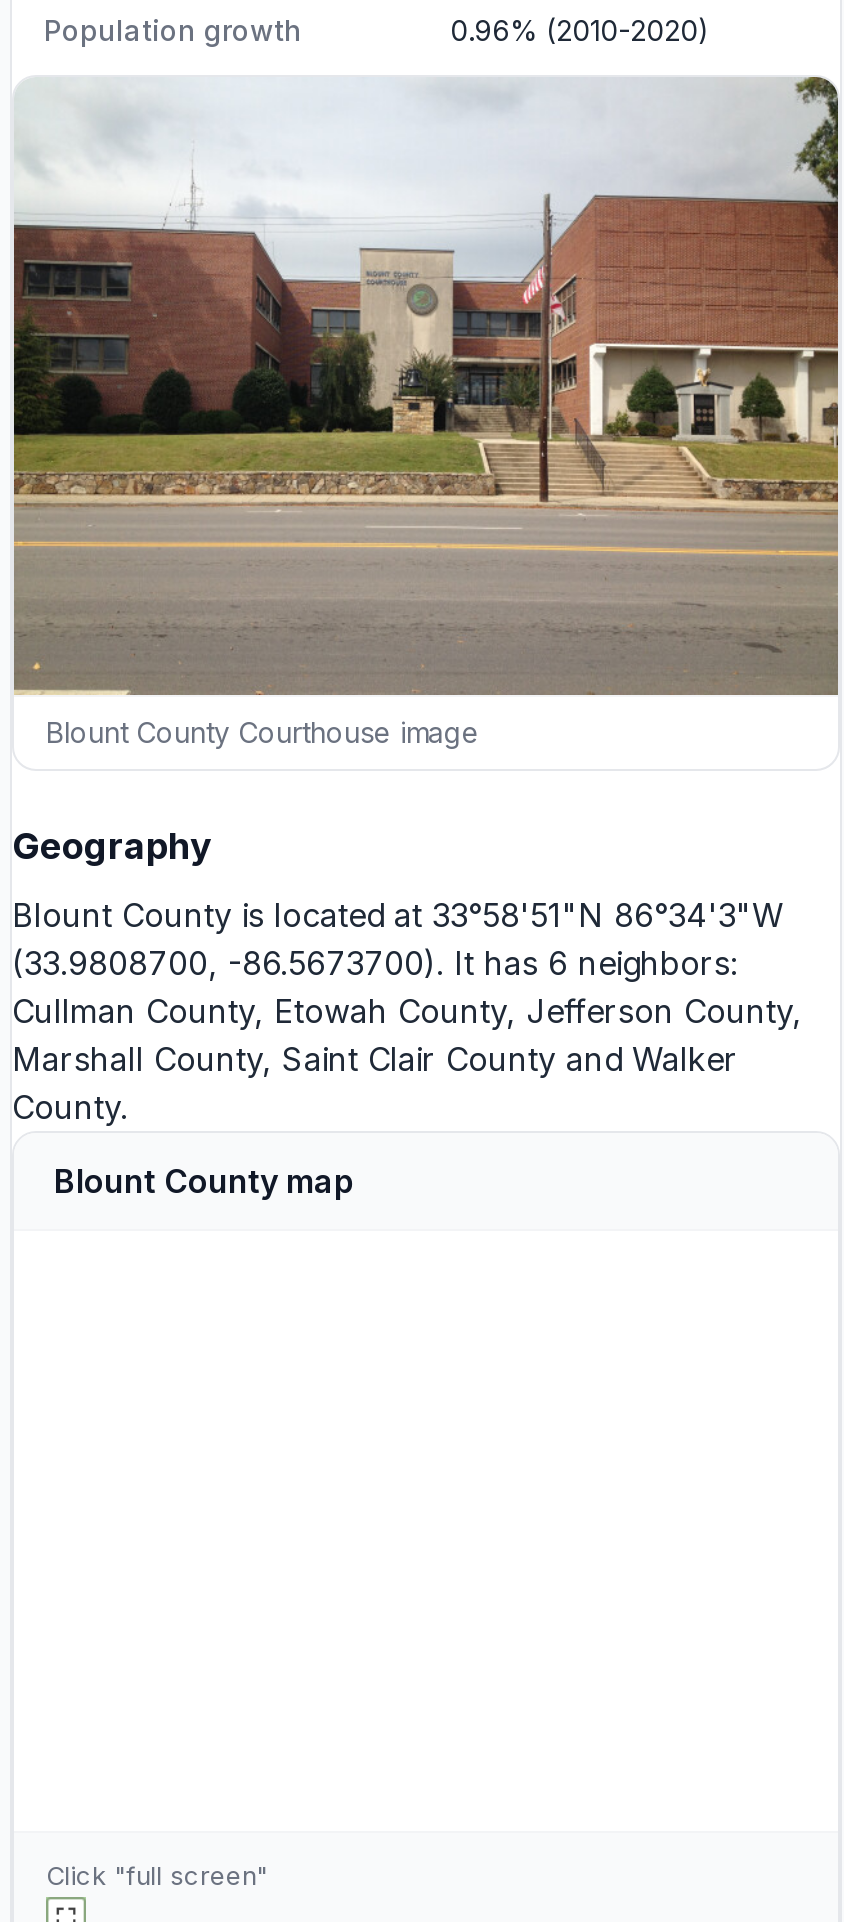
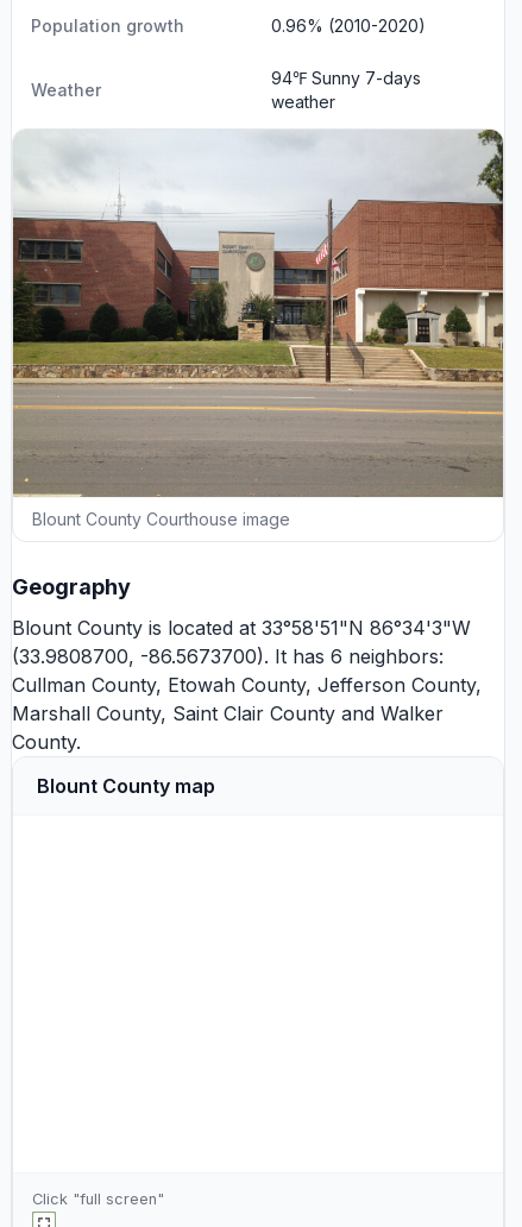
none -> [31,79,101,99] Weather
none -> [271,67,421,111] 94℉ Sunny 7-days | weather

